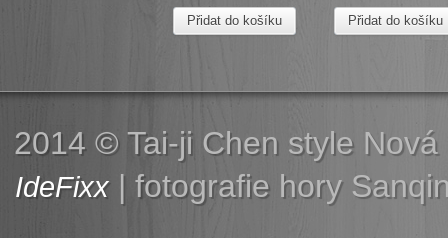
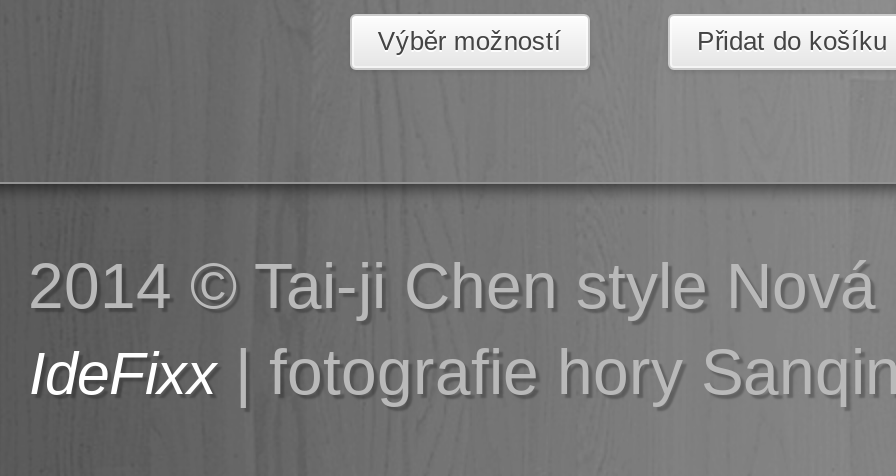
[187,13,282,28] Přidat do košíku -> [378,26,562,56] Výběr možností

